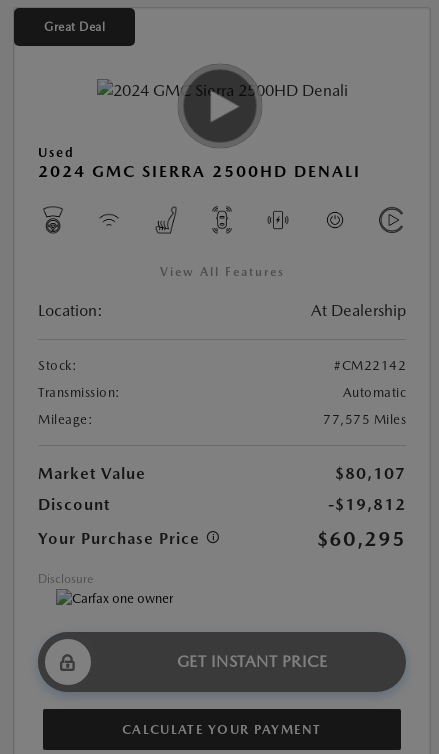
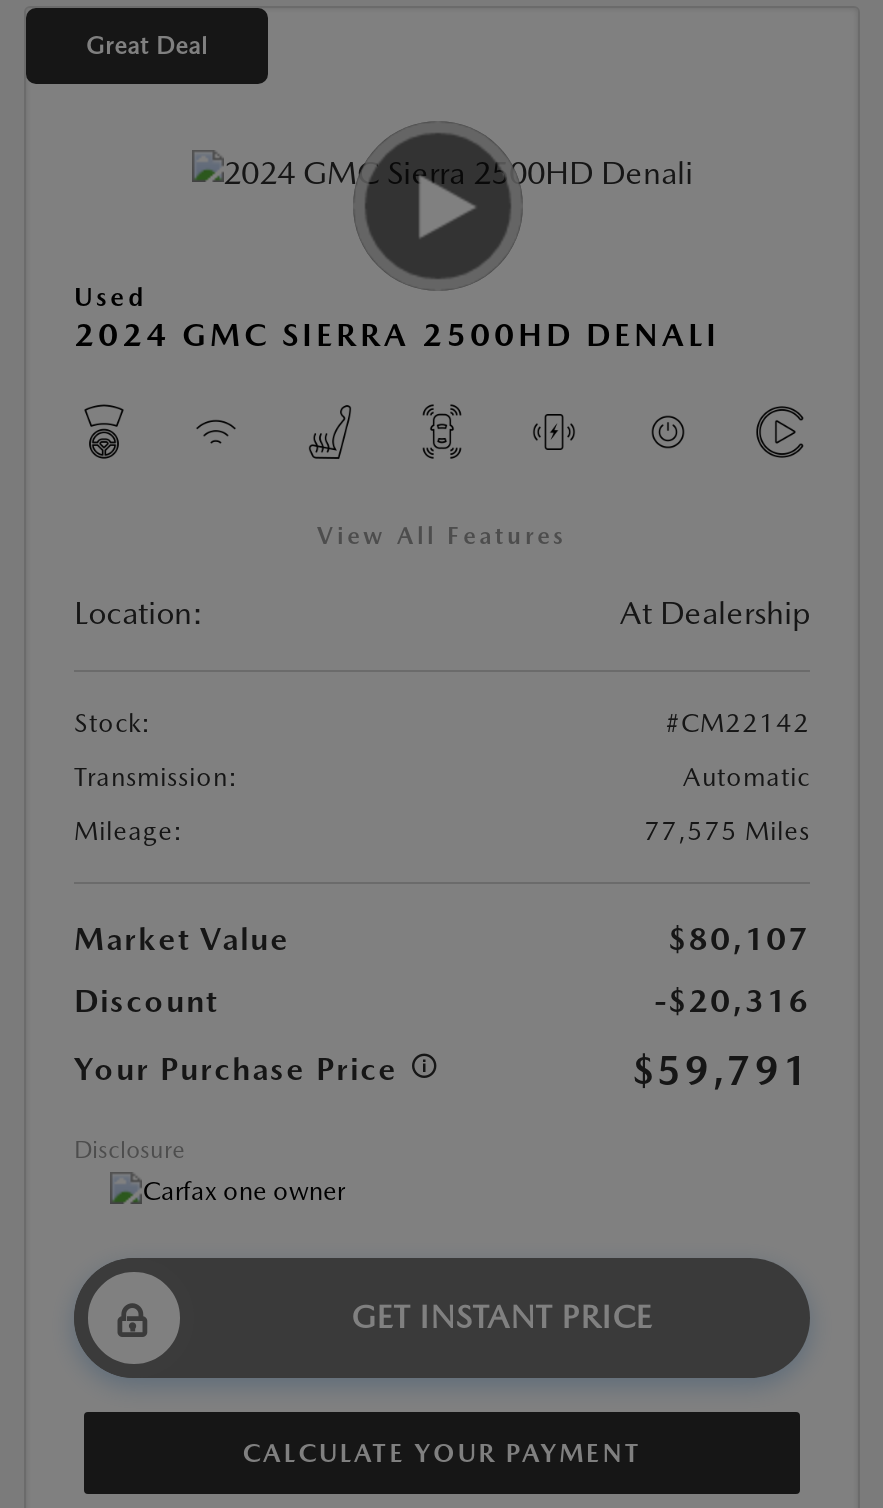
[328,495,406,514] -$19,812 -> [654,983,810,1021] -$20,316
[317,527,406,551] $60,295 -> [632,1047,810,1095] $59,791

